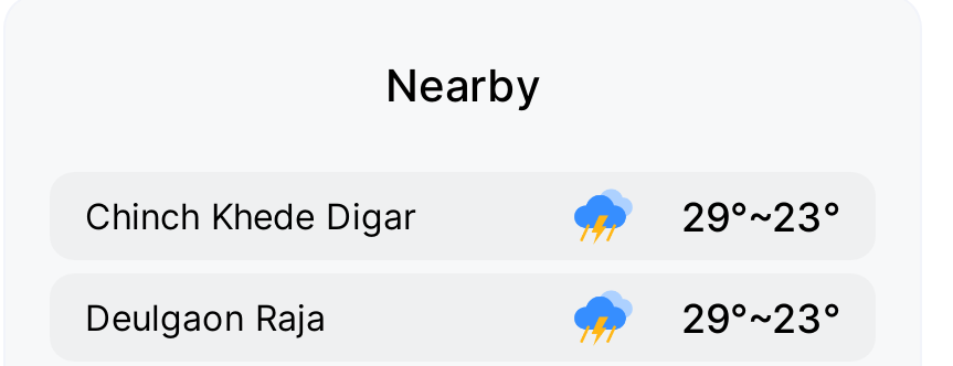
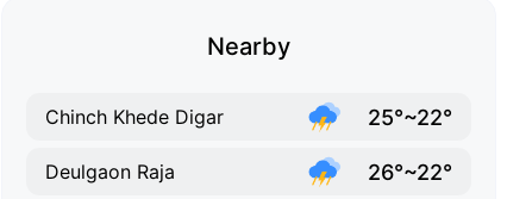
[681,193,840,239] 29°~23° -> [368,104,452,129] 25°~22°
[681,295,840,341] 29°~23° -> [368,159,452,184] 26°~22°

